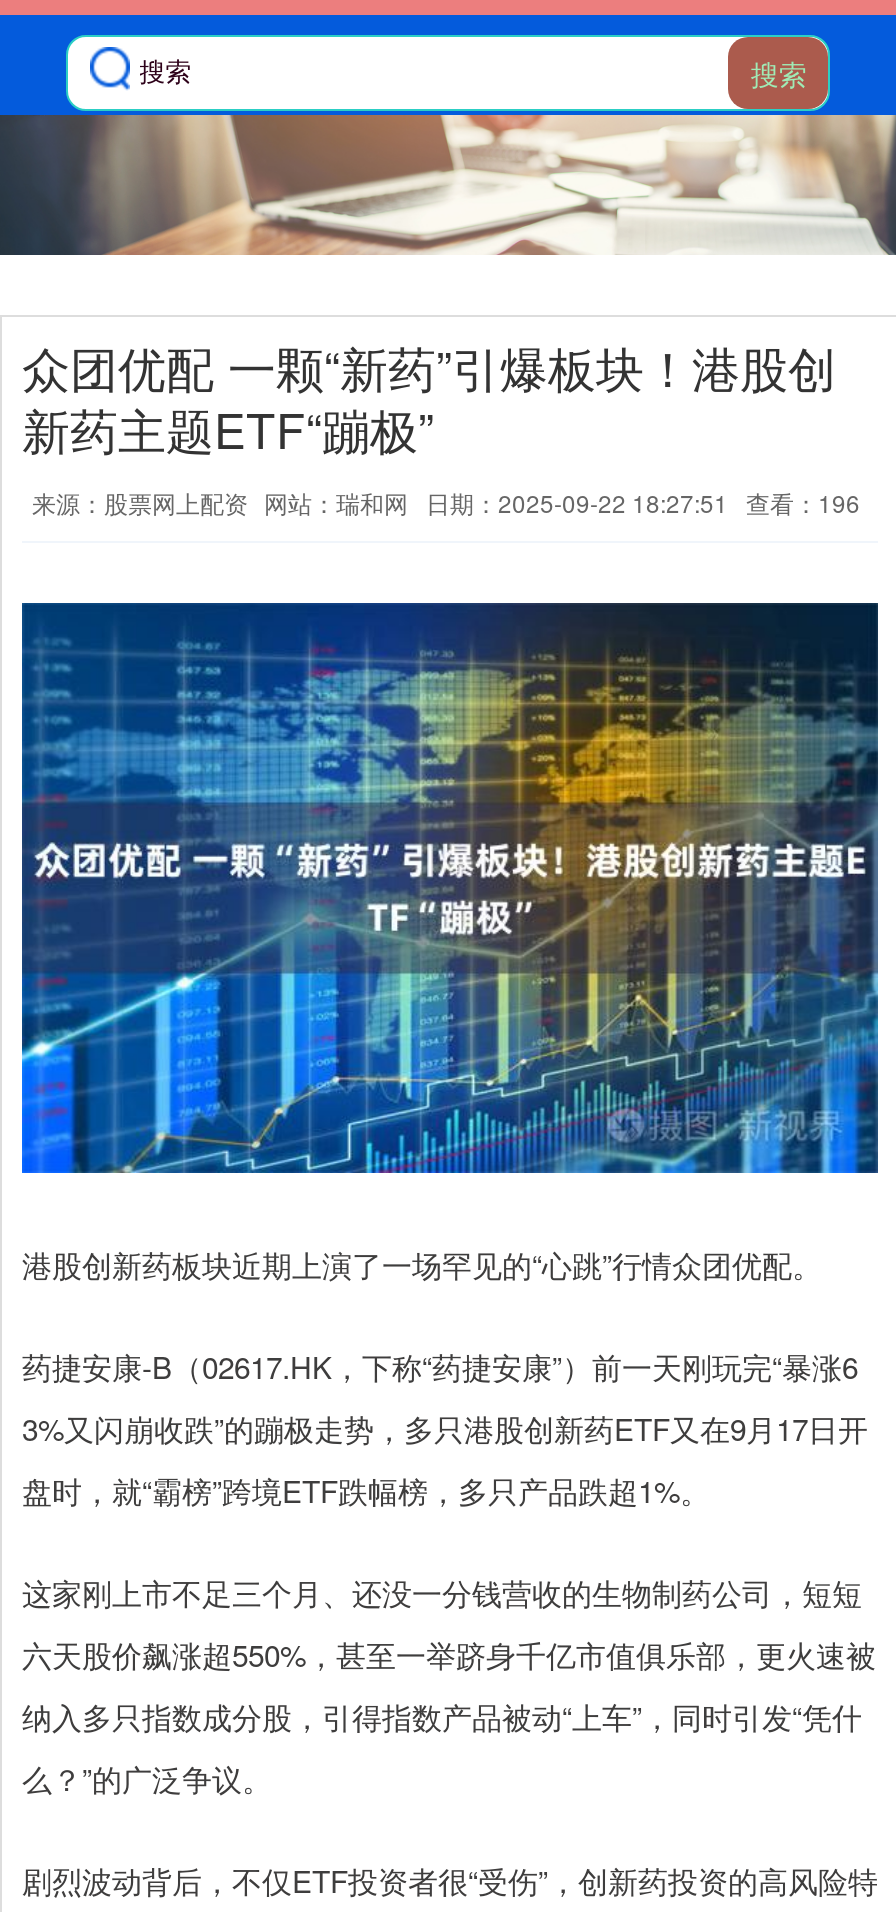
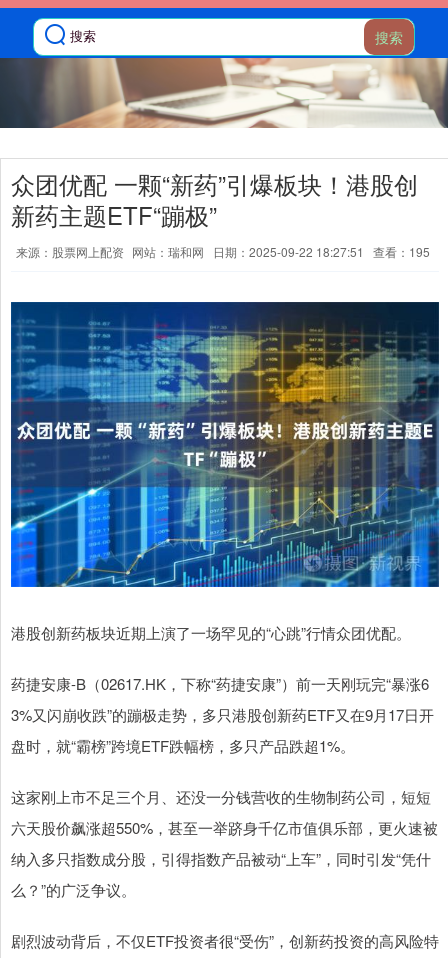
[32,485,860,519] 来源：股票网上配资 网站：瑞和网 日期：2025-09-22 18:27:51 查看：196 -> [16,243,430,260] 来源：股票网上配资 网站：瑞和网 日期：2025-09-22 18:27:51 查看：195

